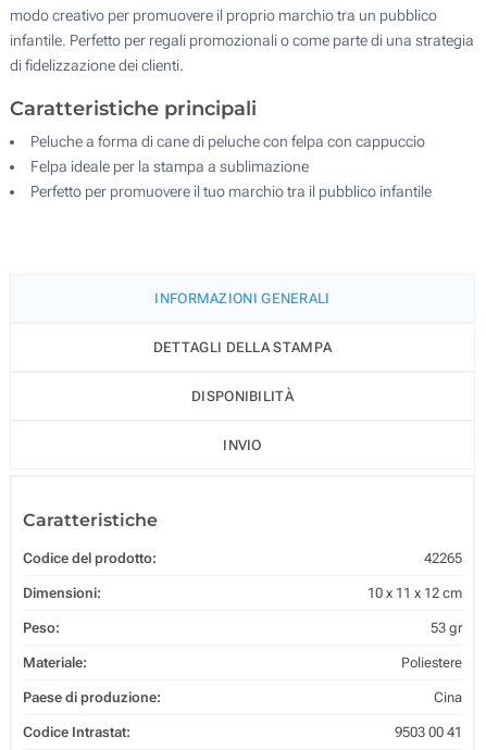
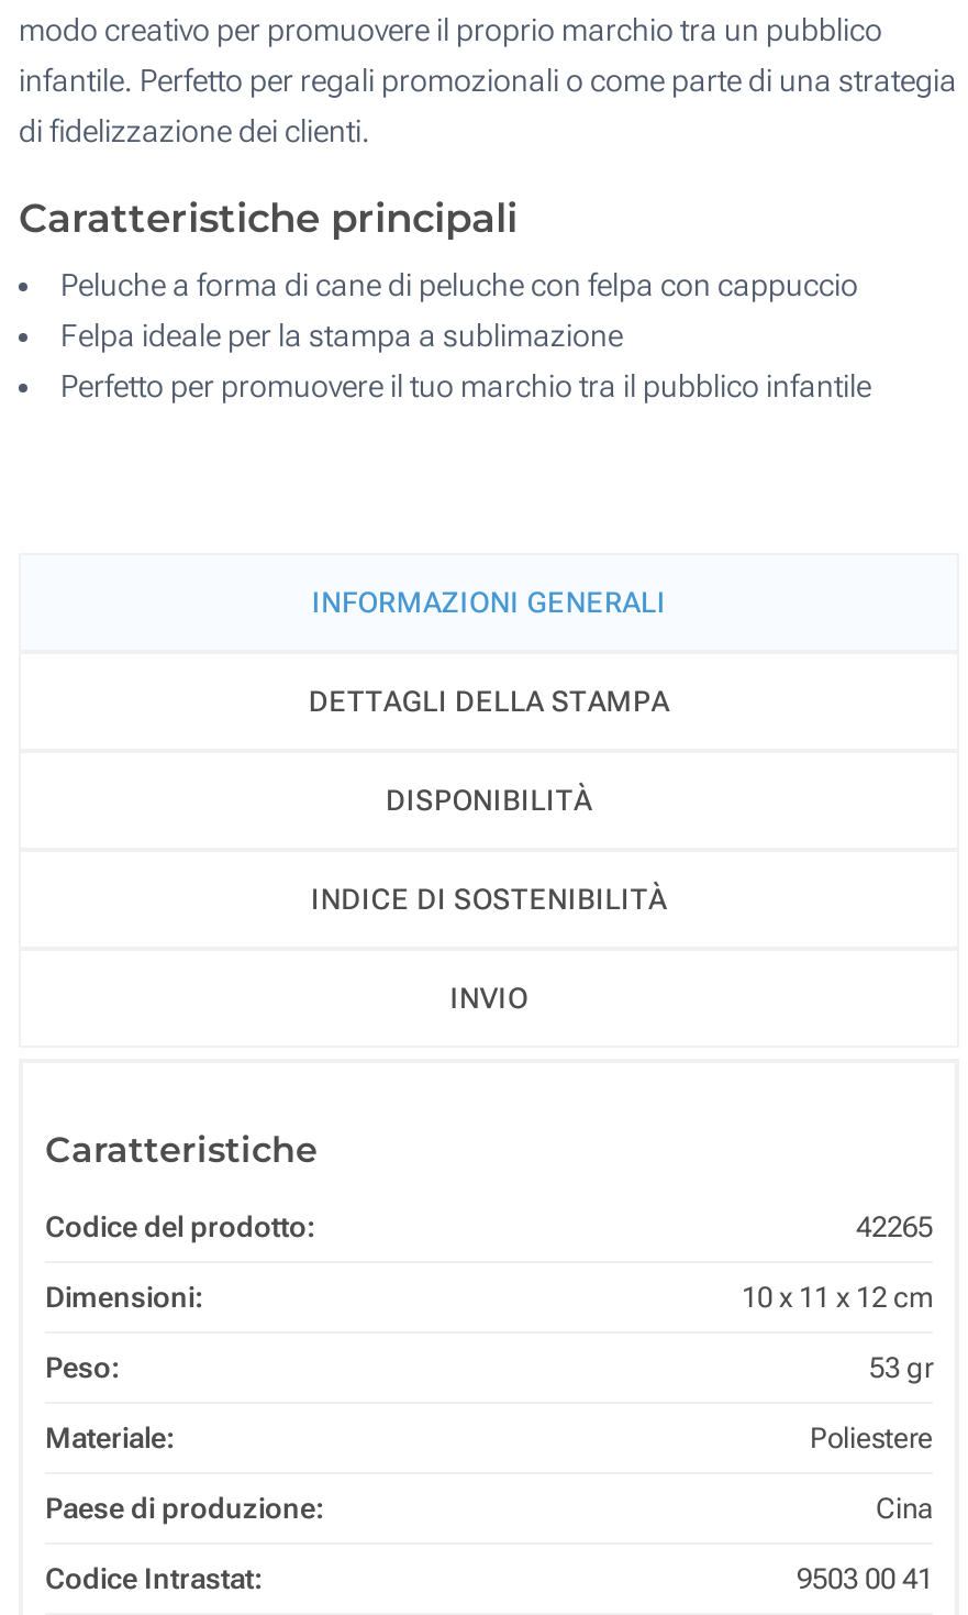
none -> [311,882,667,915] INDICE DI SOSTENIBILITÀ

